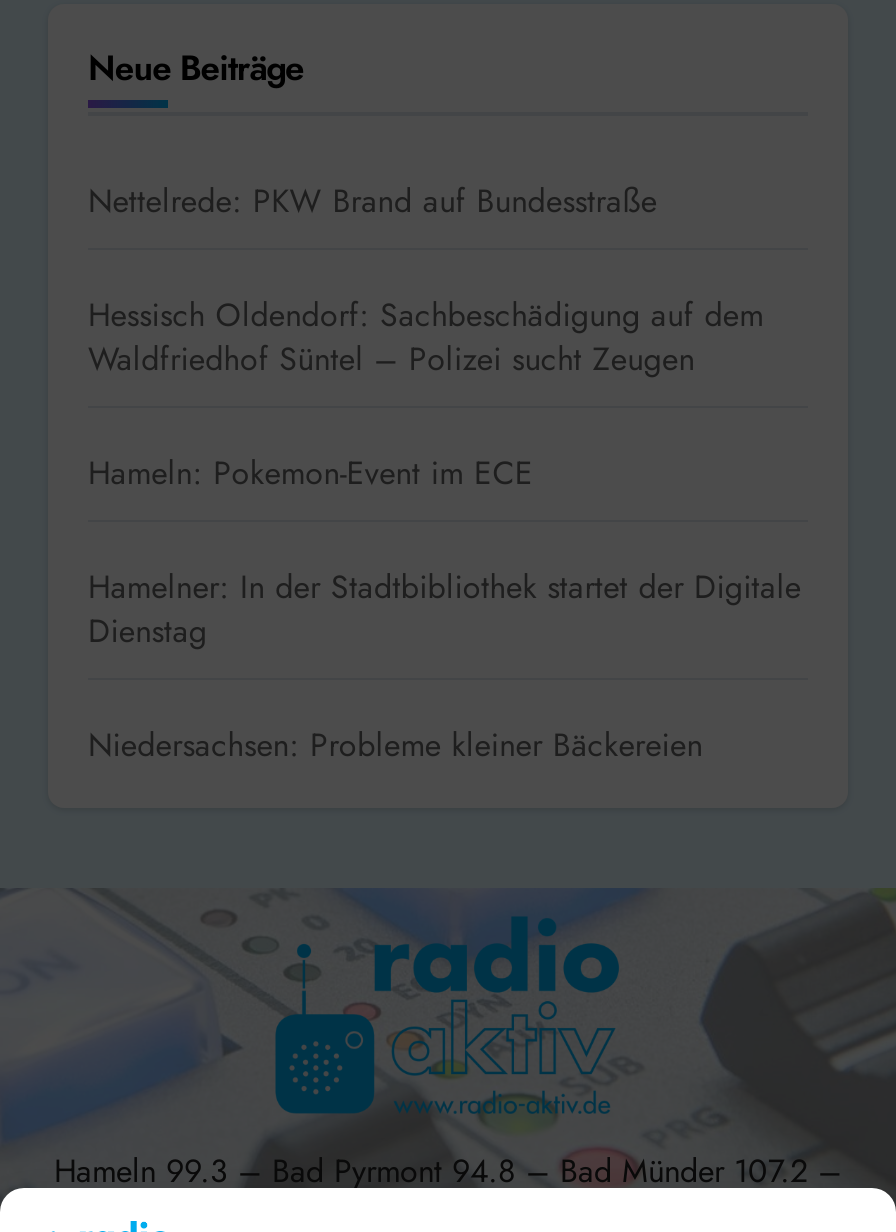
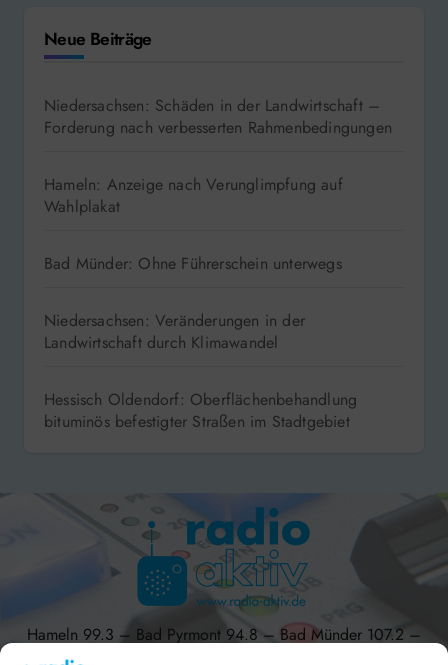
[88,179,657,225] Nettelrede: PKW Brand auf Bundesstraße -> [44,94,392,139] Niedersachsen: Schäden in der Landwirtschaft – | Forderung nach verbesserten Rahmenbedingungen
[88,293,764,383] Hessisch Oldendorf: Sachbeschädigung auf dem | Waldfriedhof Süntel – Polizei sucht Zeugen -> [44,173,343,218] Hameln: Anzeige nach Verunglimpfung auf | Wahlplakat
[88,451,533,497] Hameln: Pokemon-Event im ECE -> [44,252,342,275] Bad Münder: Ohne Führerschein unterwegs
[88,565,801,655] Hamelner: In der Stadtbibliothek startet der Digitale | Dienstag -> [44,309,305,354] Niedersachsen: Veränderungen in der | Landwirtschaft durch Klimawandel
[88,723,703,769] Niedersachsen: Probleme kleiner Bäckereien -> [44,388,357,433] Hessisch Oldendorf: Oberflächenbehandlung | bituminös befestigter Straßen im Stadtgebiet

